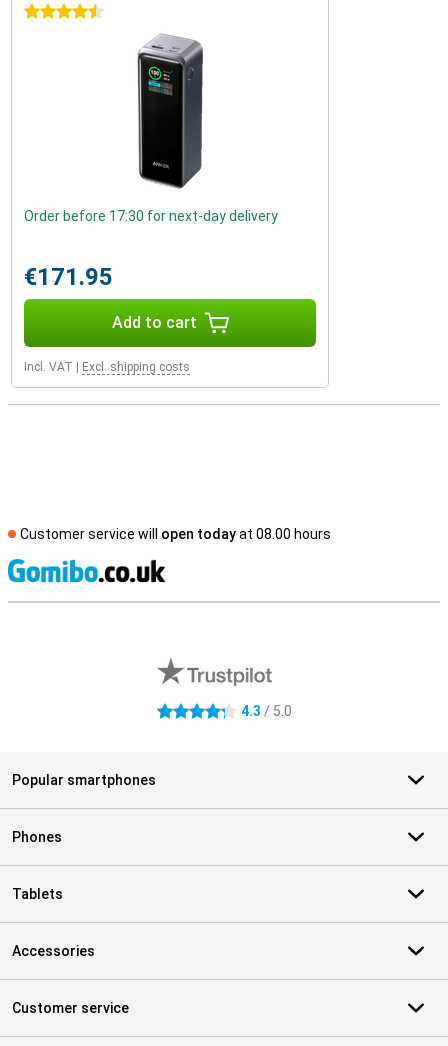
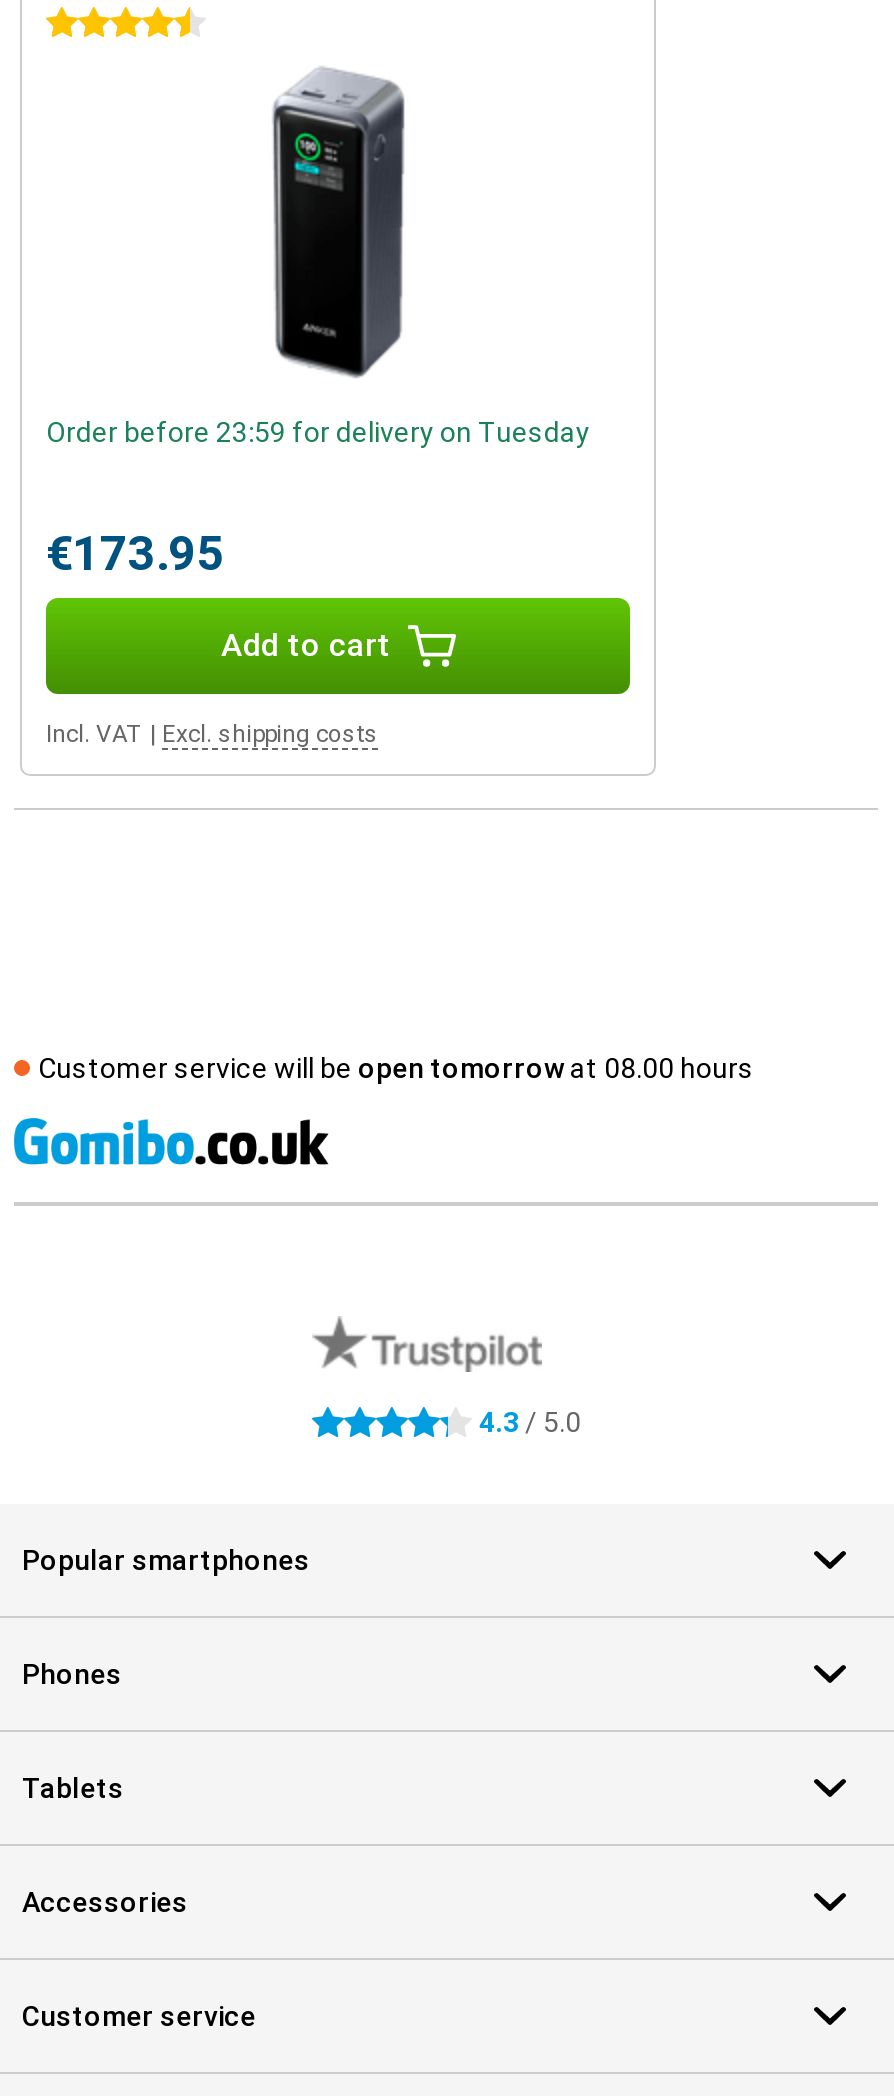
[24,208,278,224] Order before 17:30 for next-day delivery -> [46,416,590,448] Order before 23:59 for delivery on Tuesday
[24,263,113,291] €171.95 -> [46,526,224,582] €173.95
[20,526,331,542] Customer service will open today at 08.00 hours -> [38,1052,754,1084] Customer service will be open tomorrow at 08.00 hours

